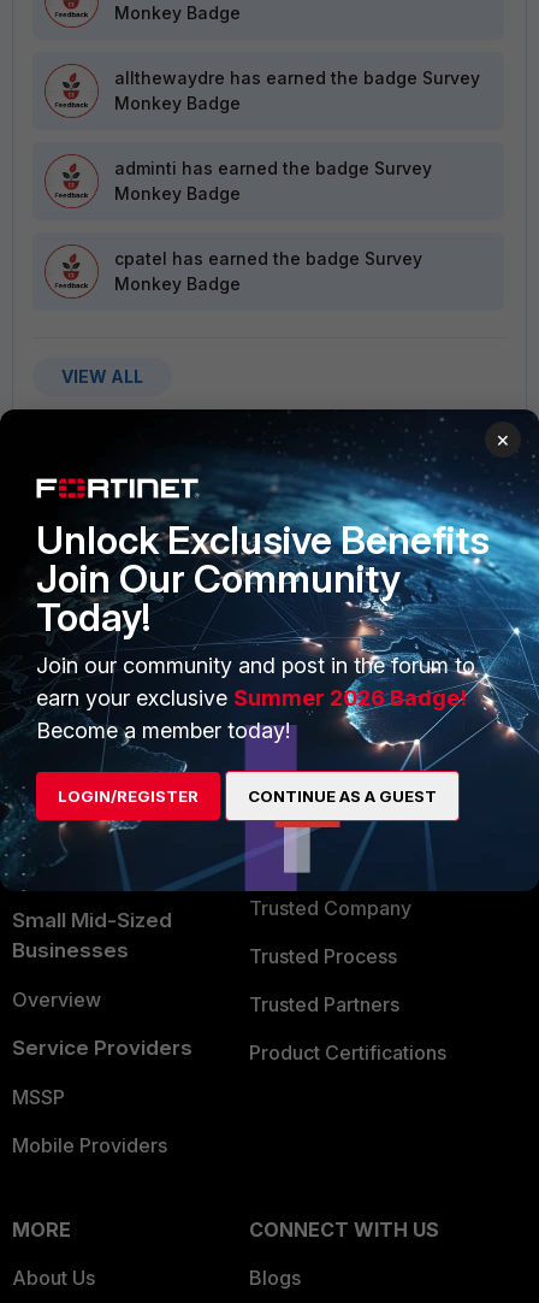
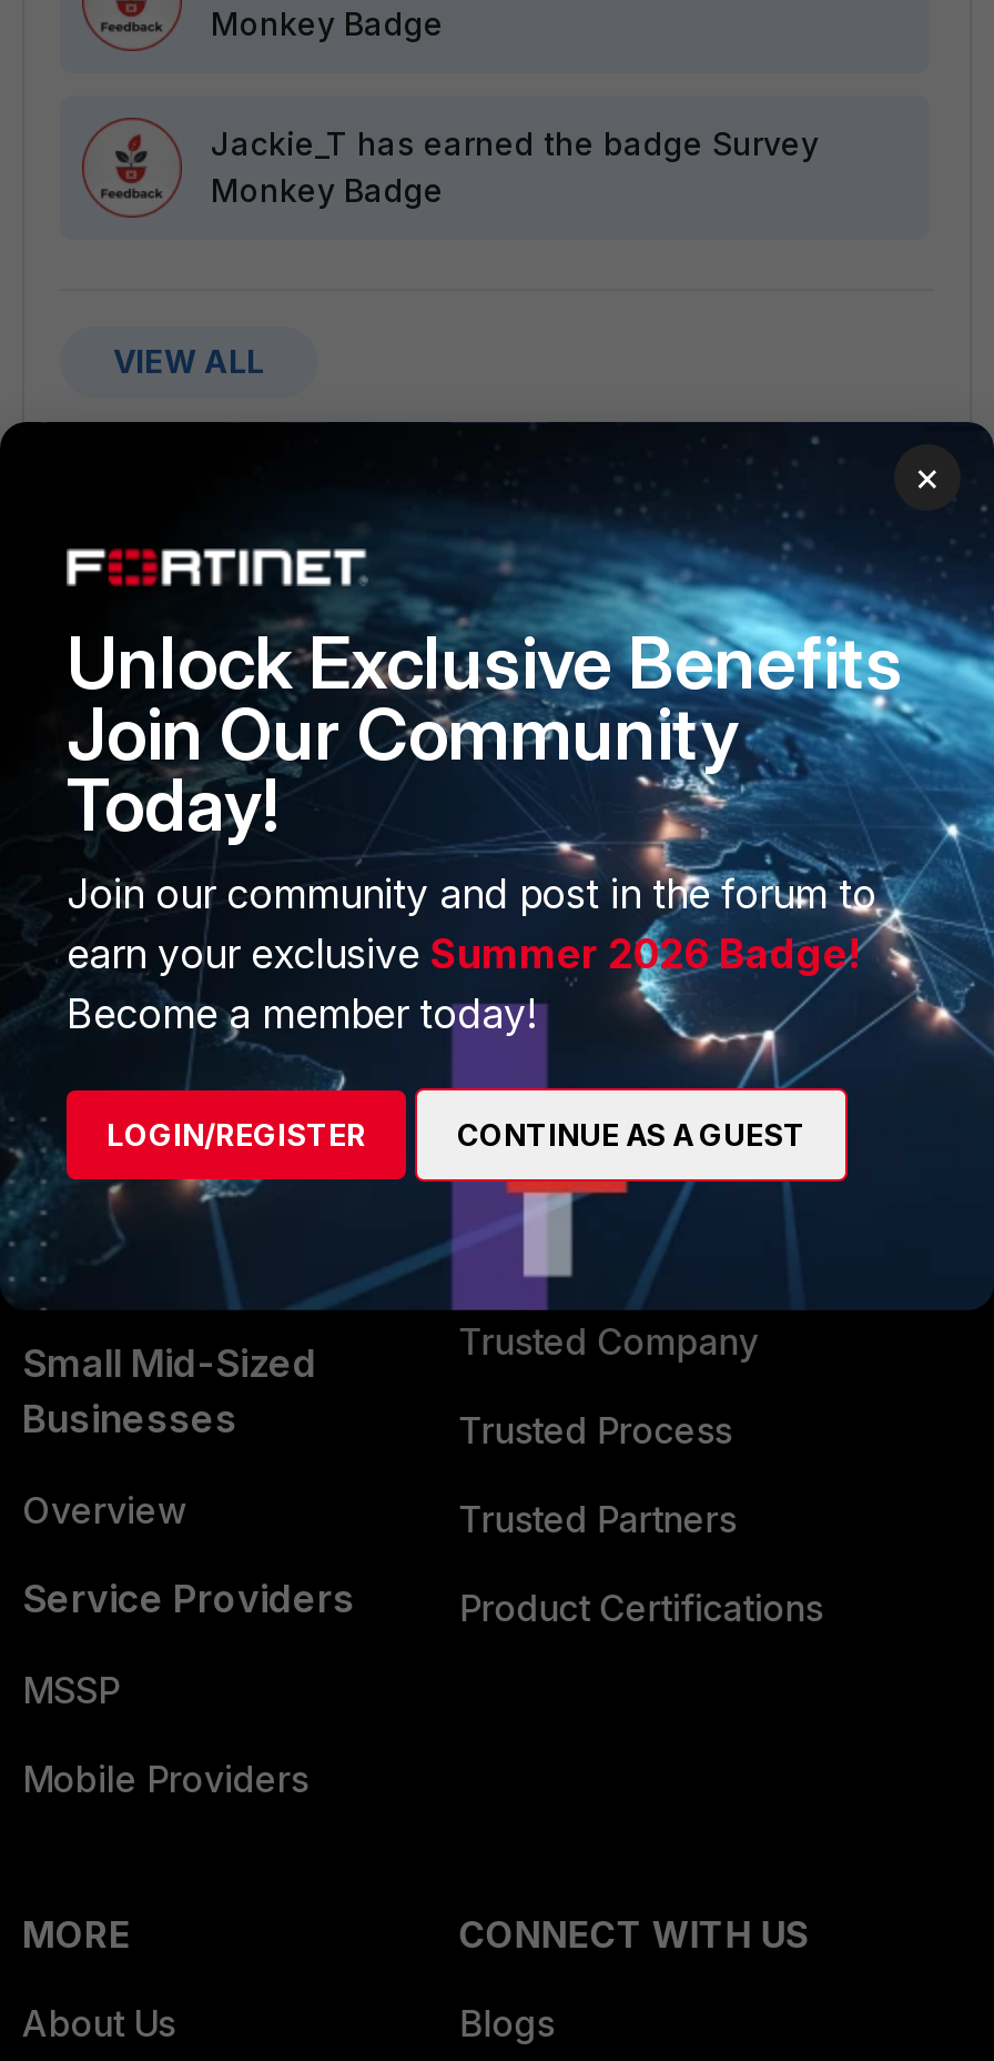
[114,67,480,269] allthewaydre has earned the badge Survey | Monkey Badge | adminti has earned the badge Survey | Monkey Badge | cpatel has earned the badge Survey -> [211,124,819,162] Jackie_T has earned the badge Survey

